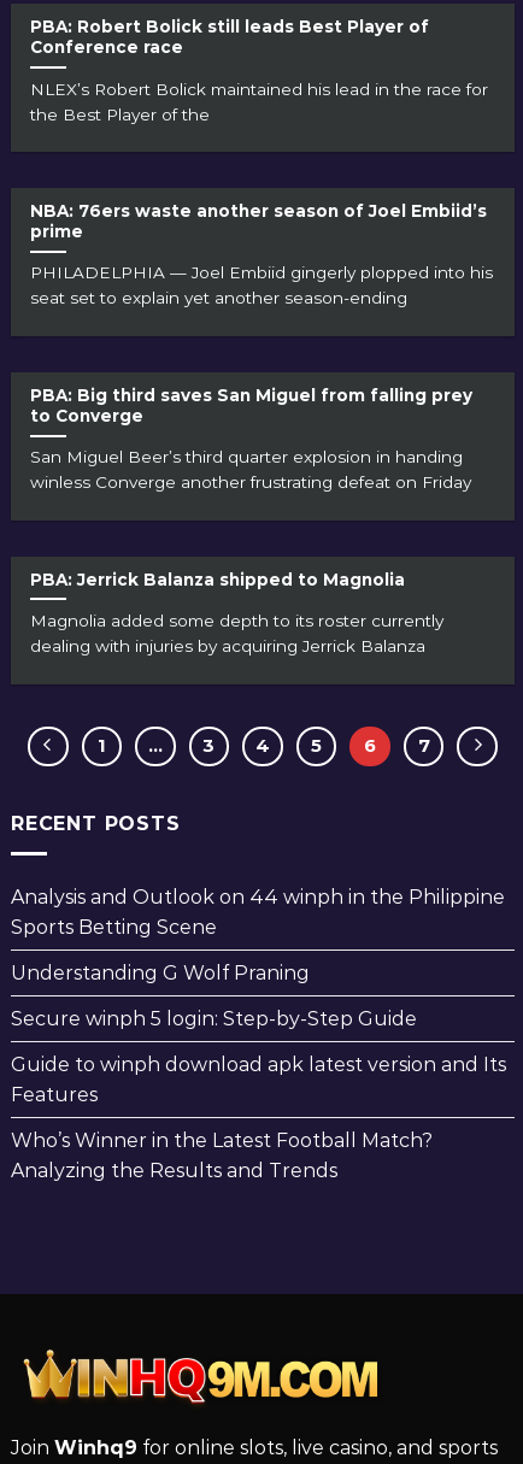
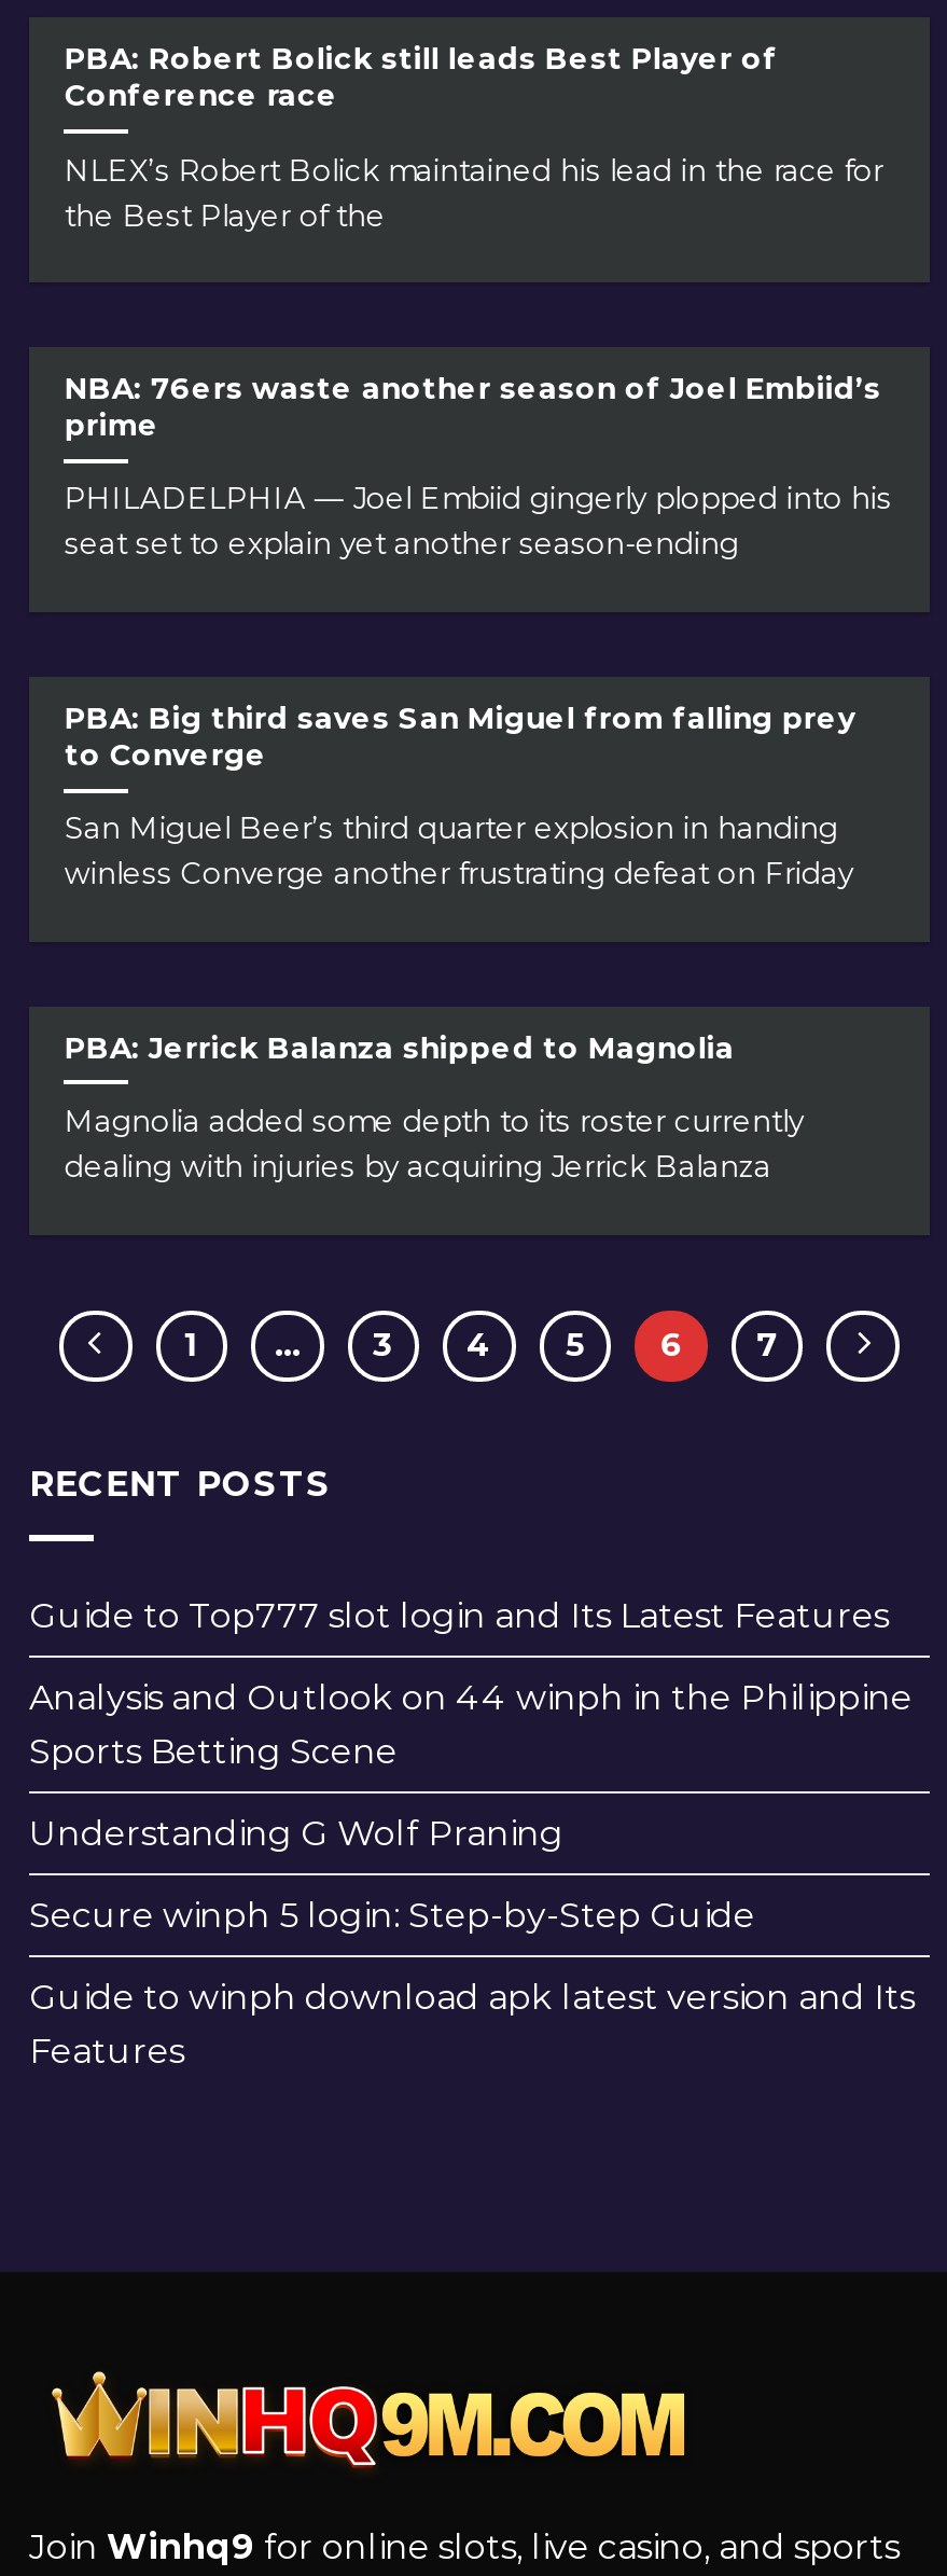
none -> [29,1595,889,1636] Guide to Top777 slot login and Its Latest Features
moved [11,885,506,1106] -> [29,1677,915,2071]: Analysis and Outlook on 44 winph in the Philippine | Sports Betting Scene | Understanding G Wolf Praning | Secure winph 5 login: Step-by-Step Guide | Guide to winph download apk latest version and Its | Features
[11,1129,433,1182] Who’s Winner in the Latest Football Match? | Analyzing the Results and Trends -> none

